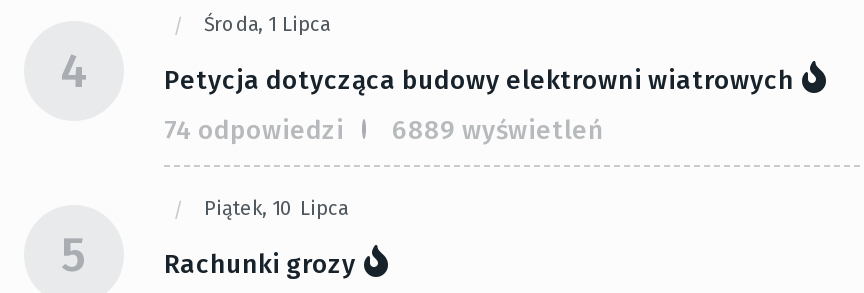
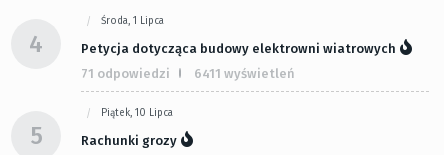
[164,115,344,145] 74 odpowiedzi -> [81,66,170,81] 71 odpowiedzi
[392,115,604,145] 6889 wyświetleń -> [194,66,295,81] 6411 wyświetleń

